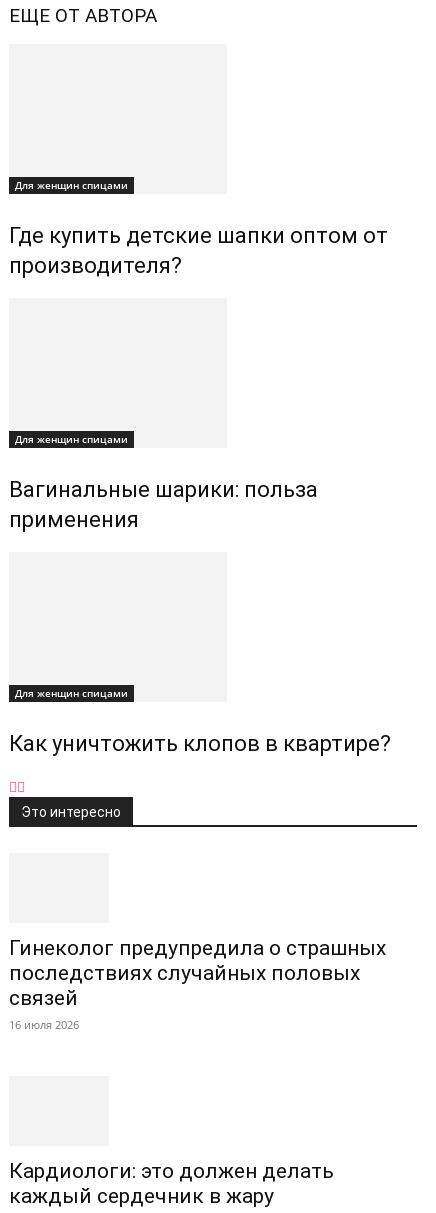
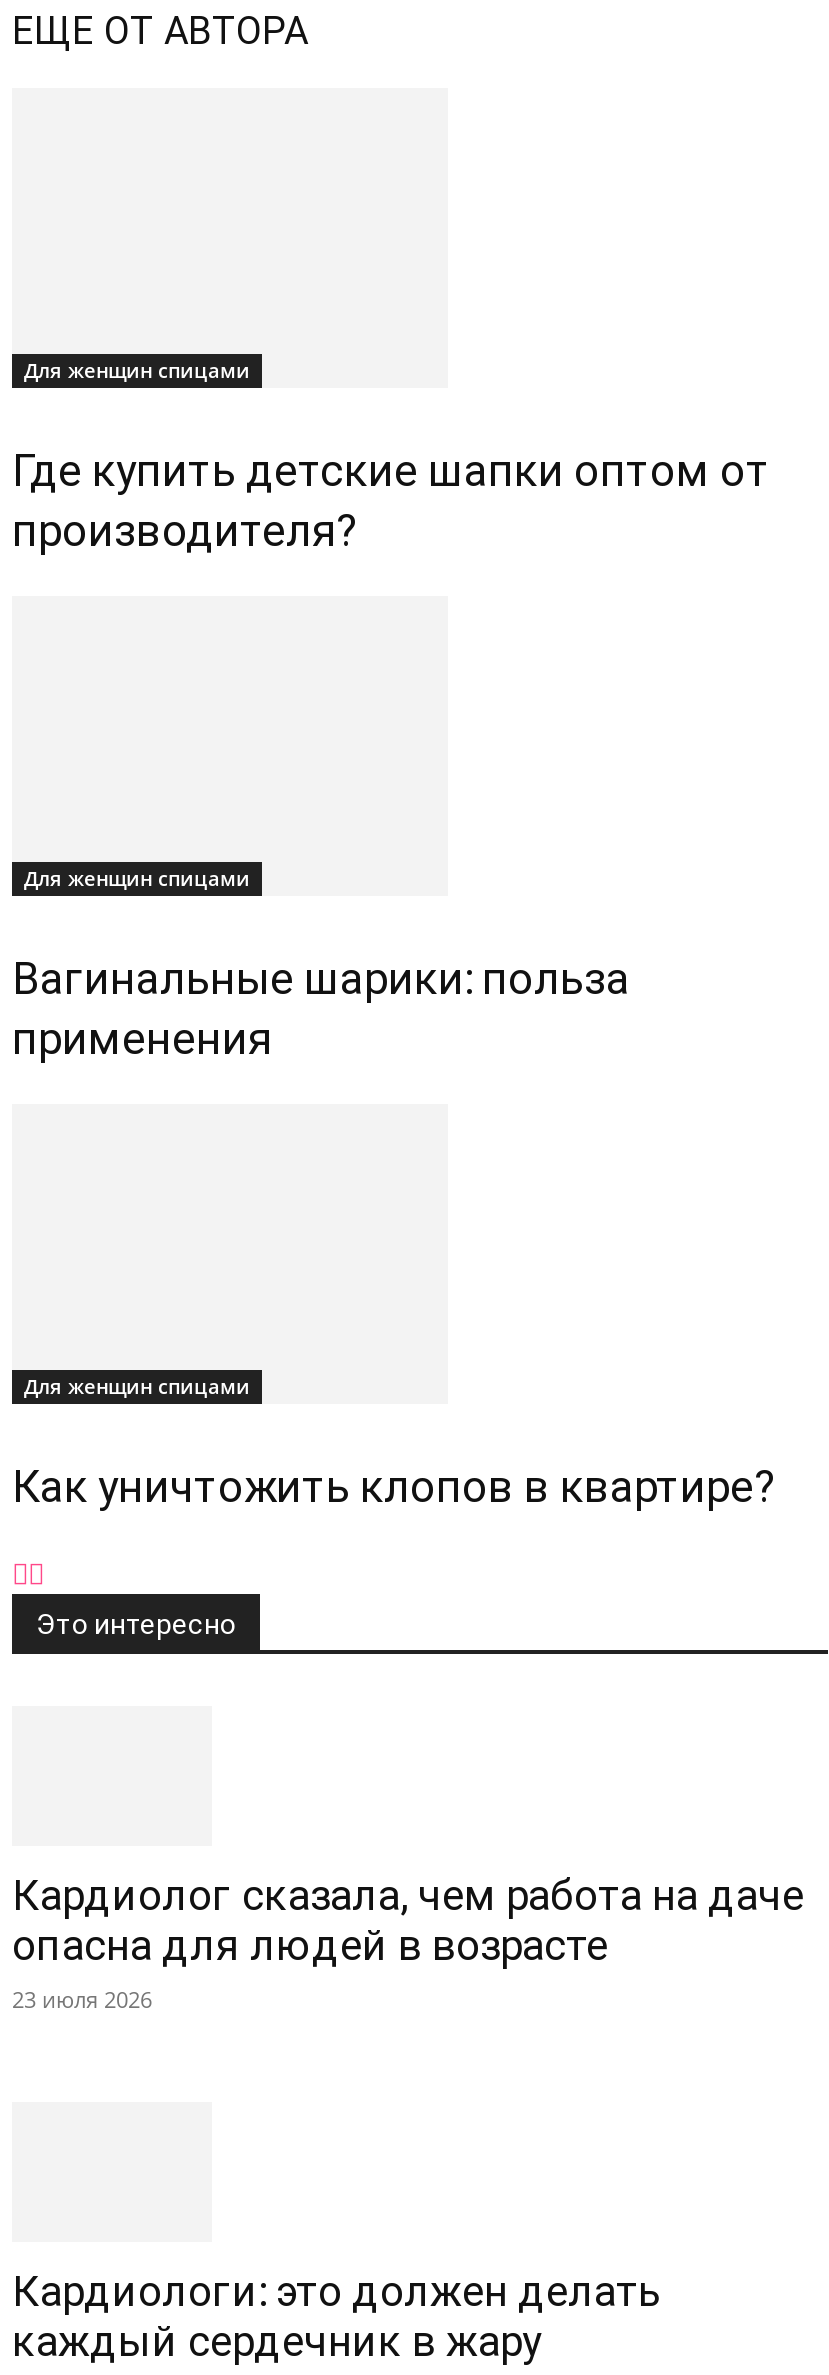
[9,936,386,1032] Гинеколог предупредила о страшных | последствиях случайных половых | связей | 16 июля 2026 -> [12,1872,804,2014] Кардиолог сказала, чем работа на даче | опасна для людей в возрасте | 23 июля 2026

